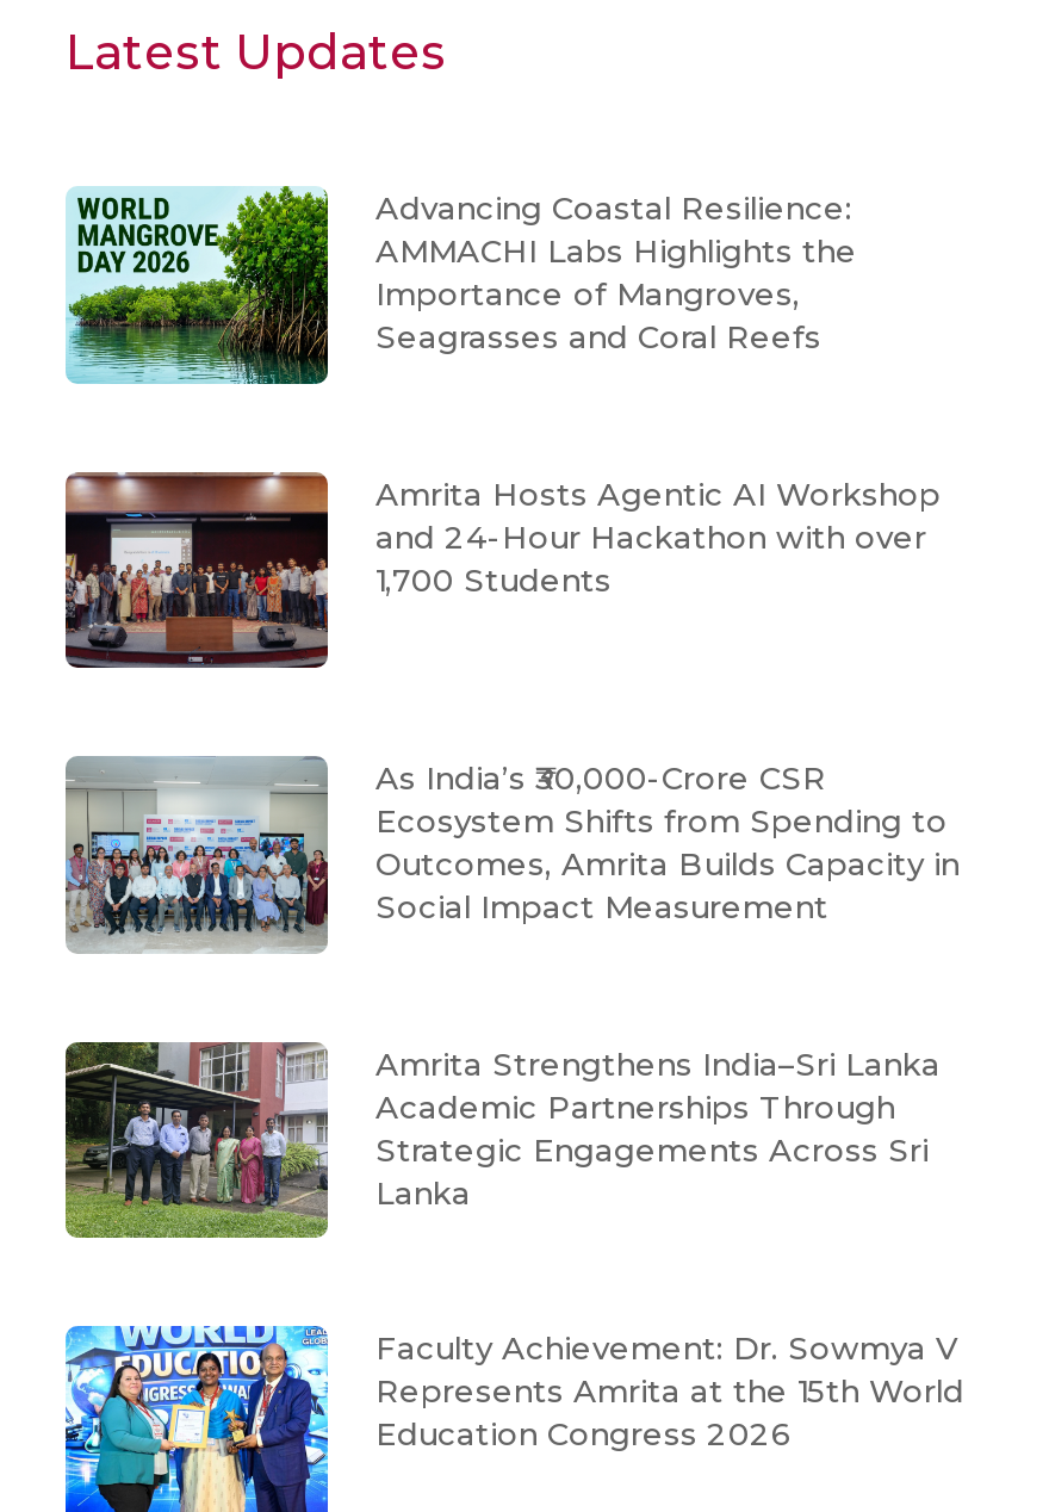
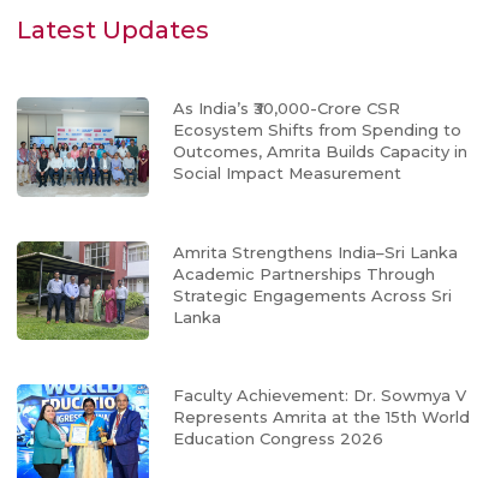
[66,186,857,386] [image] | Advancing Coastal Resilience: | AMMACHI Labs Highlights the | Importance of Mangroves, | Seagrasses and Coral Reefs -> none
[63,470,941,670] [image] | Amrita Hosts Agentic AI Workshop | and 24-Hour Hackathon with over | 1,700 Students -> none

